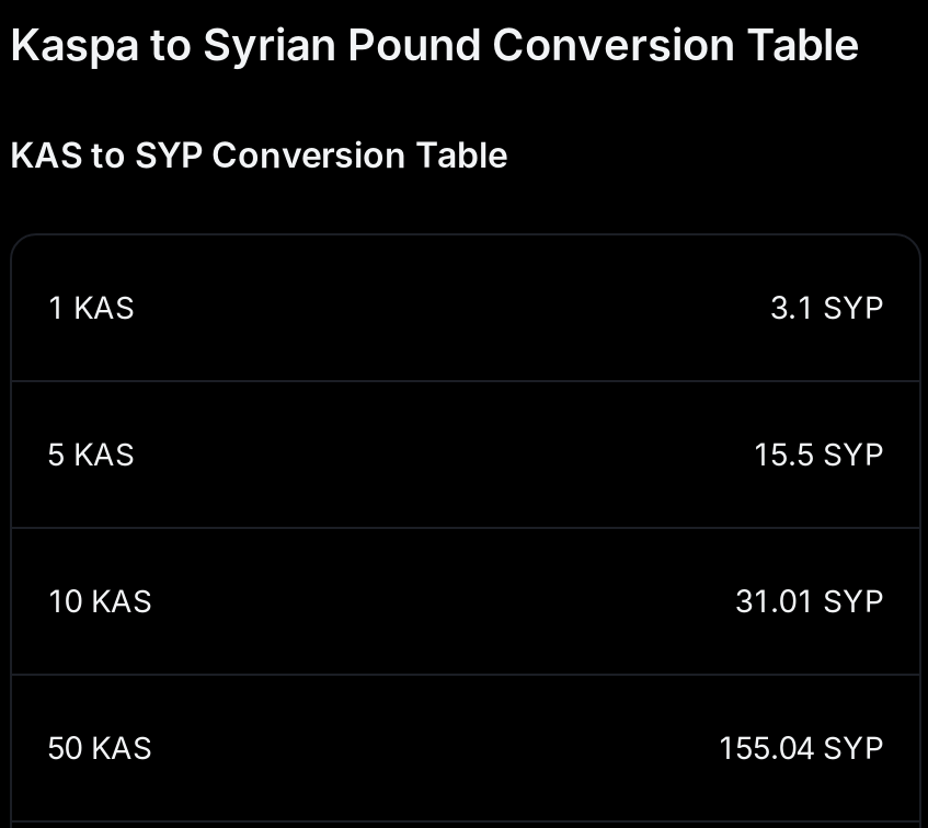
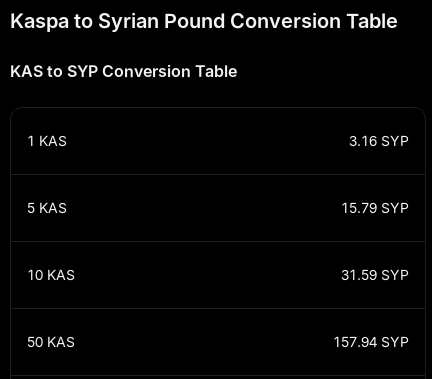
[770,288,884,325] 3.1 SYP -> [349,132,409,149] 3.16 SYP
[753,435,884,472] 15.5 SYP -> [341,199,409,216] 15.79 SYP
[735,582,884,619] 31.01 SYP -> [341,266,409,283] 31.59 SYP
[718,728,884,766] 155.04 SYP -> [333,333,409,350] 157.94 SYP

